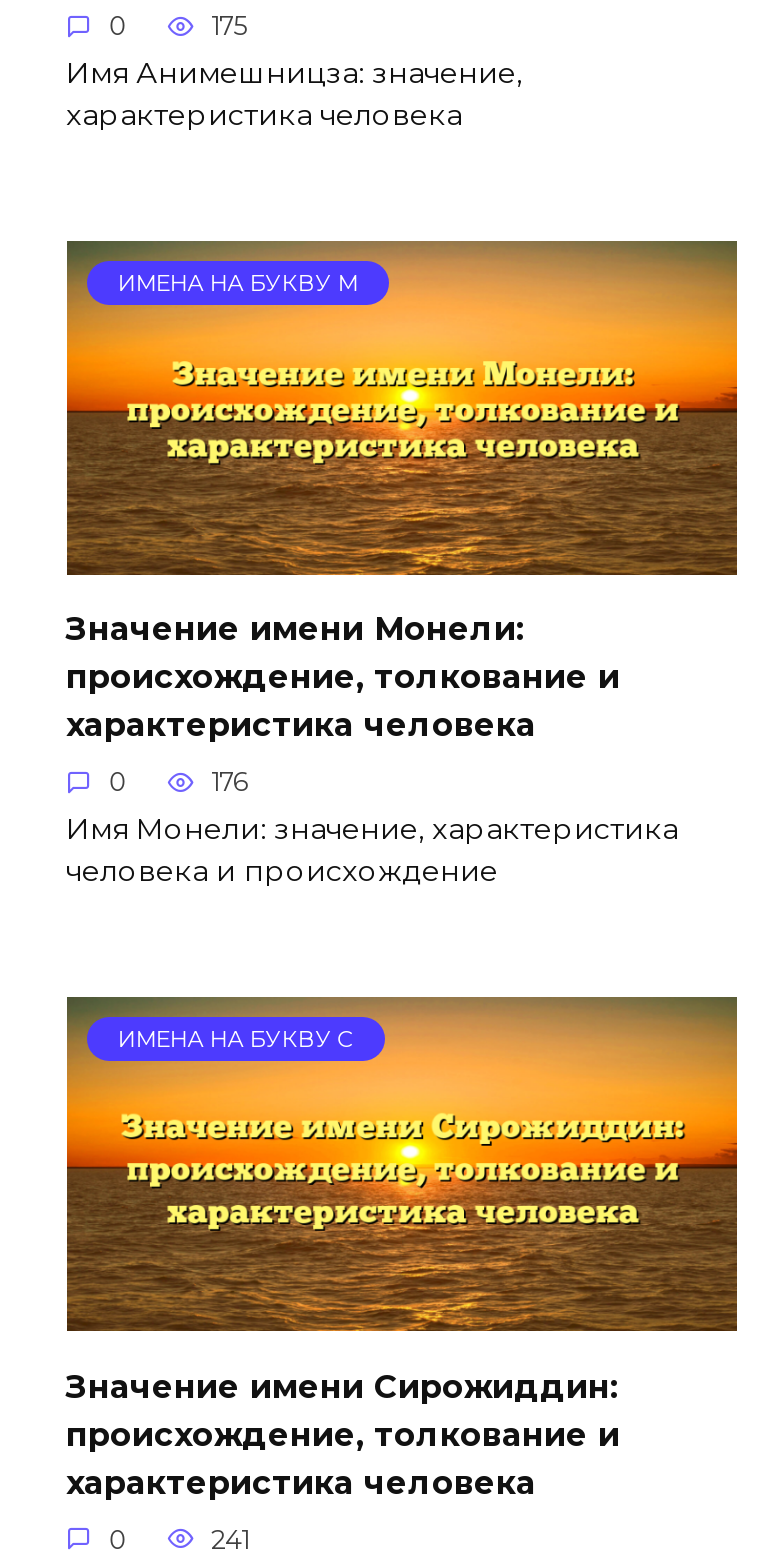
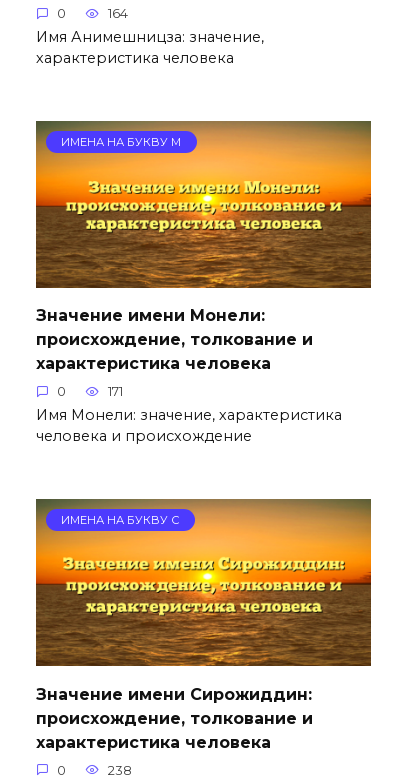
[211,11,247,41] 175 -> [108,6,128,21] 164
[211,768,249,798] 176 -> [108,384,123,399] 171
[211,1524,249,1554] 241 -> [108,763,132,778] 238

